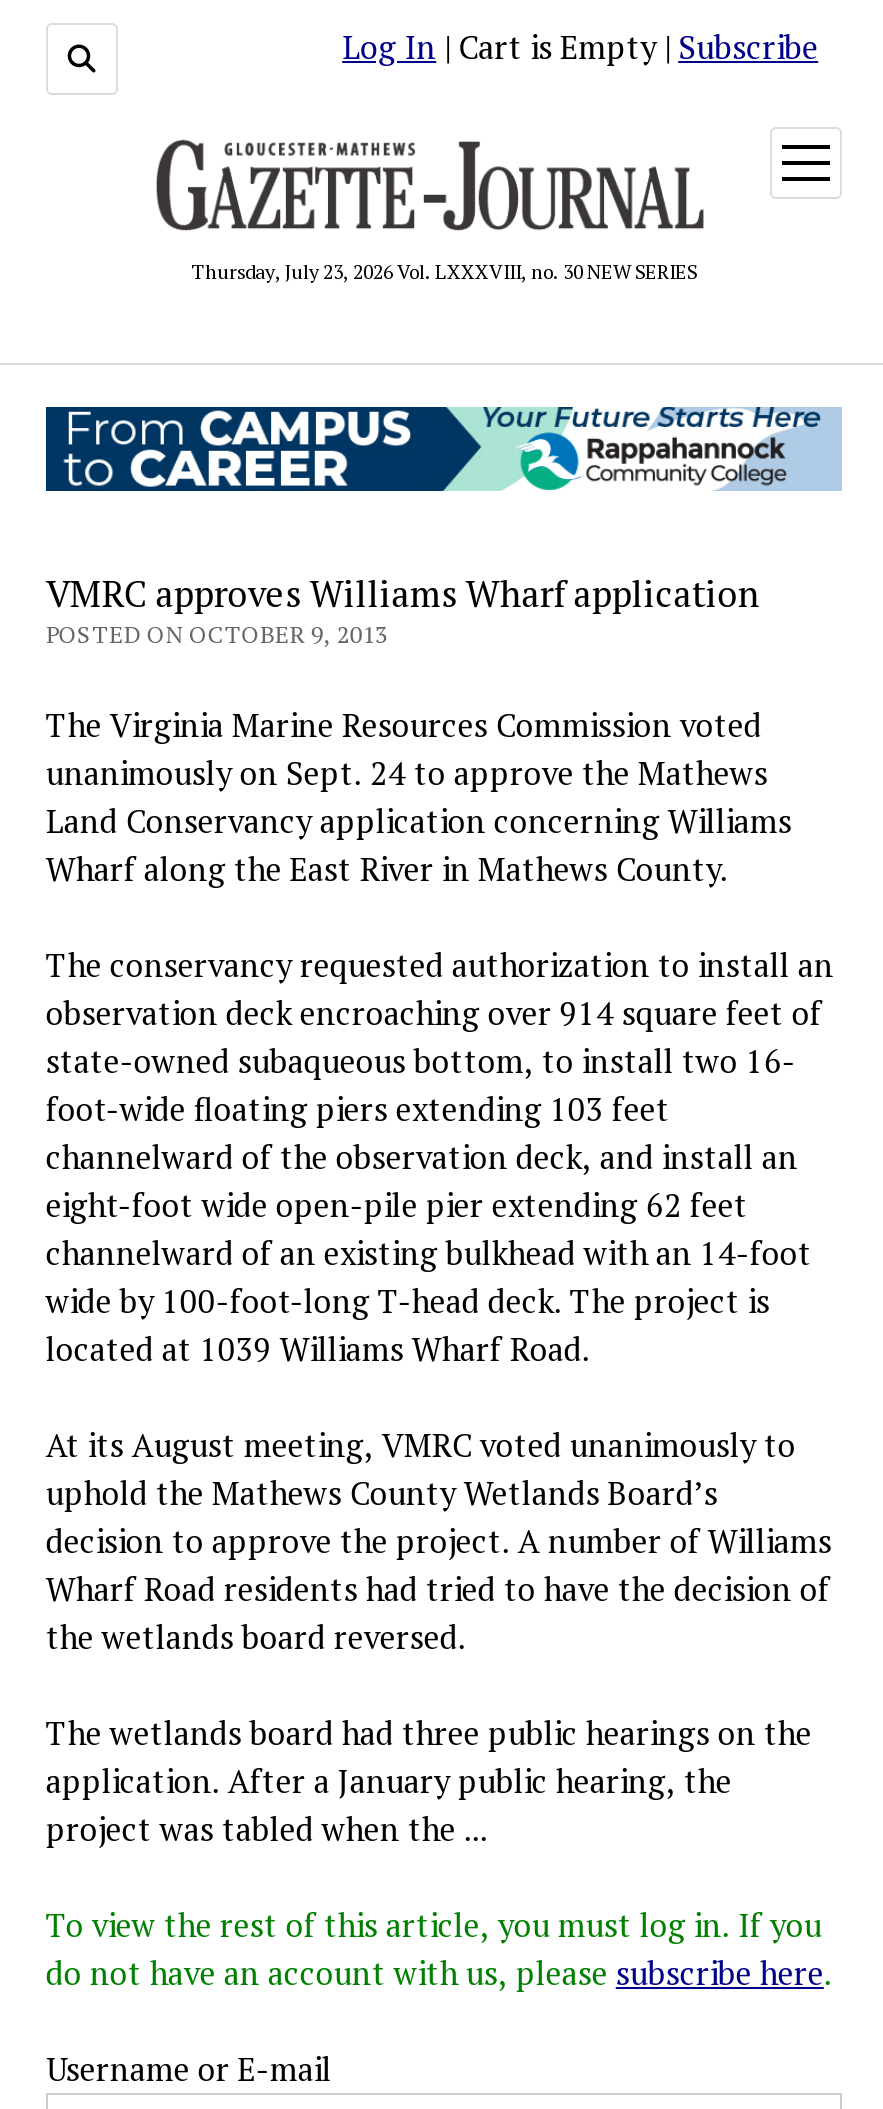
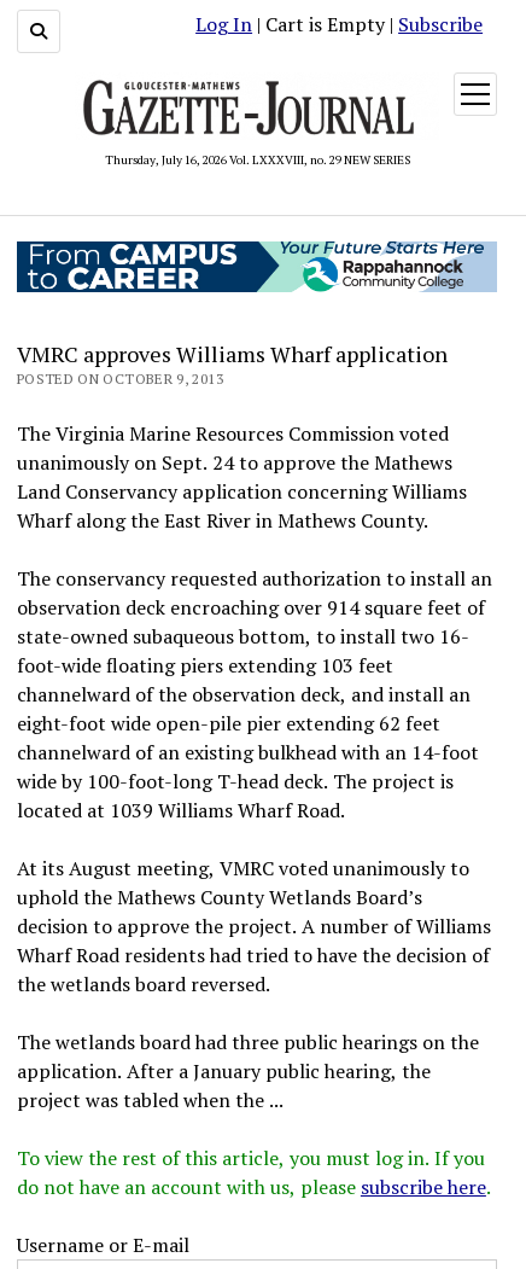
[191,259,697,285] Thursday, July 23, 2026 Vol. LXXXVIII, no. 30 NEW SERIES -> [104,152,410,168] Thursday, July 16, 2026 Vol. LXXXVIII, no. 29 NEW SERIES

